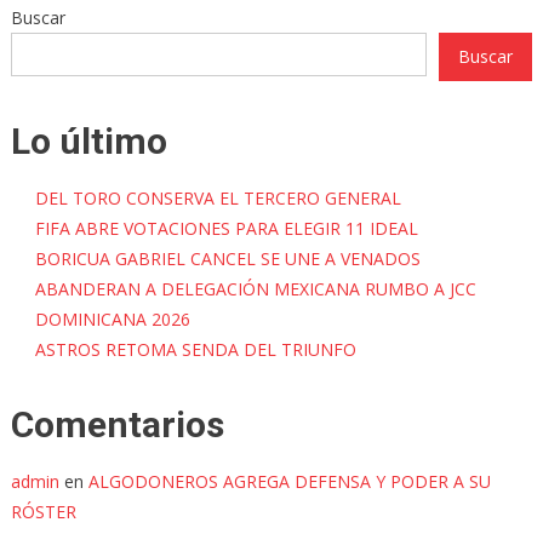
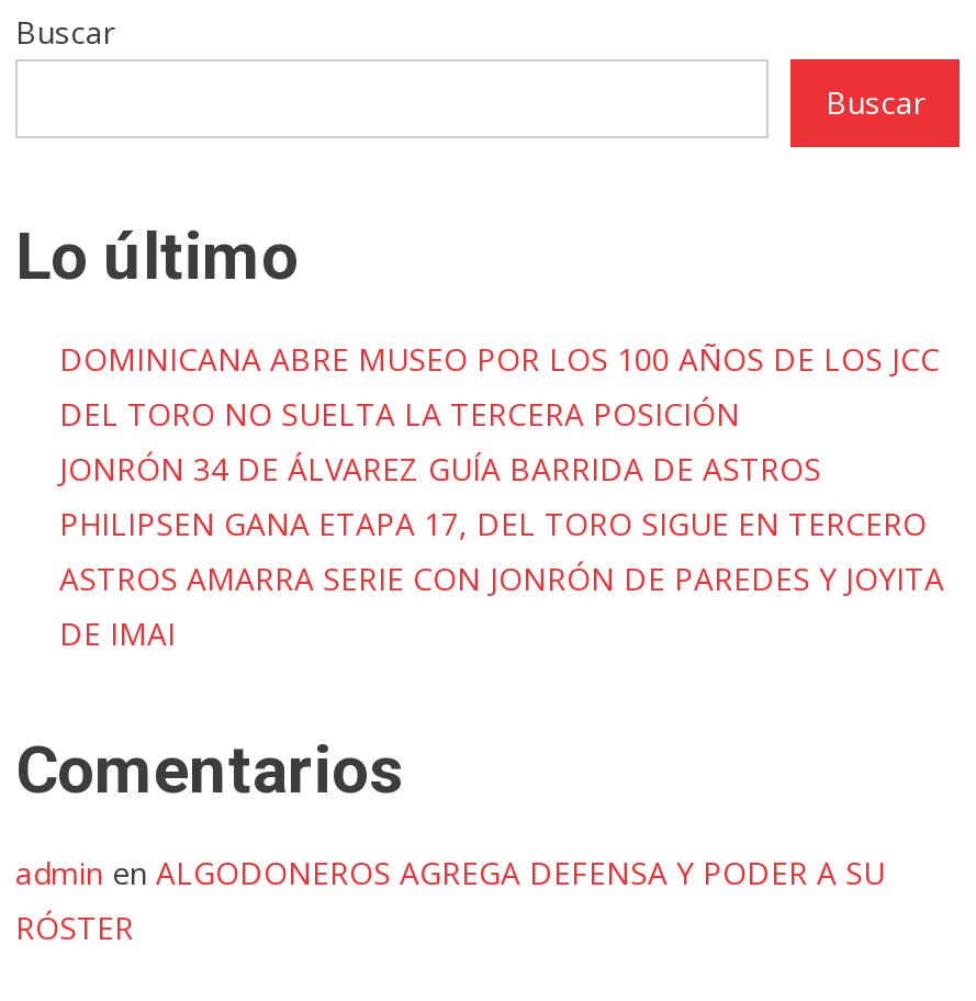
[35,186,476,360] DEL TORO CONSERVA EL TERCERO GENERAL | FIFA ABRE VOTACIONES PARA ELEGIR 11 IDEAL | BORICUA GABRIEL CANCEL SE UNE A VENADOS | ABANDERAN A DELEGACIÓN MEXICANA RUMBO A JCC | DOMINICANA 2026 | ASTROS RETOMA SENDA DEL TRIUNFO -> [59,337,944,653] DOMINICANA ABRE MUSEO POR LOS 100 AÑOS DE LOS JCC | DEL TORO NO SUELTA LA TERCERA POSICIÓN | JONRÓN 34 DE ÁLVAREZ GUÍA BARRIDA DE ASTROS | PHILIPSEN GANA ETAPA 17, DEL TORO SIGUE EN TERCERO | ASTROS AMARRA SERIE CON JONRÓN DE PAREDES Y JOYITA | DE IMAI

